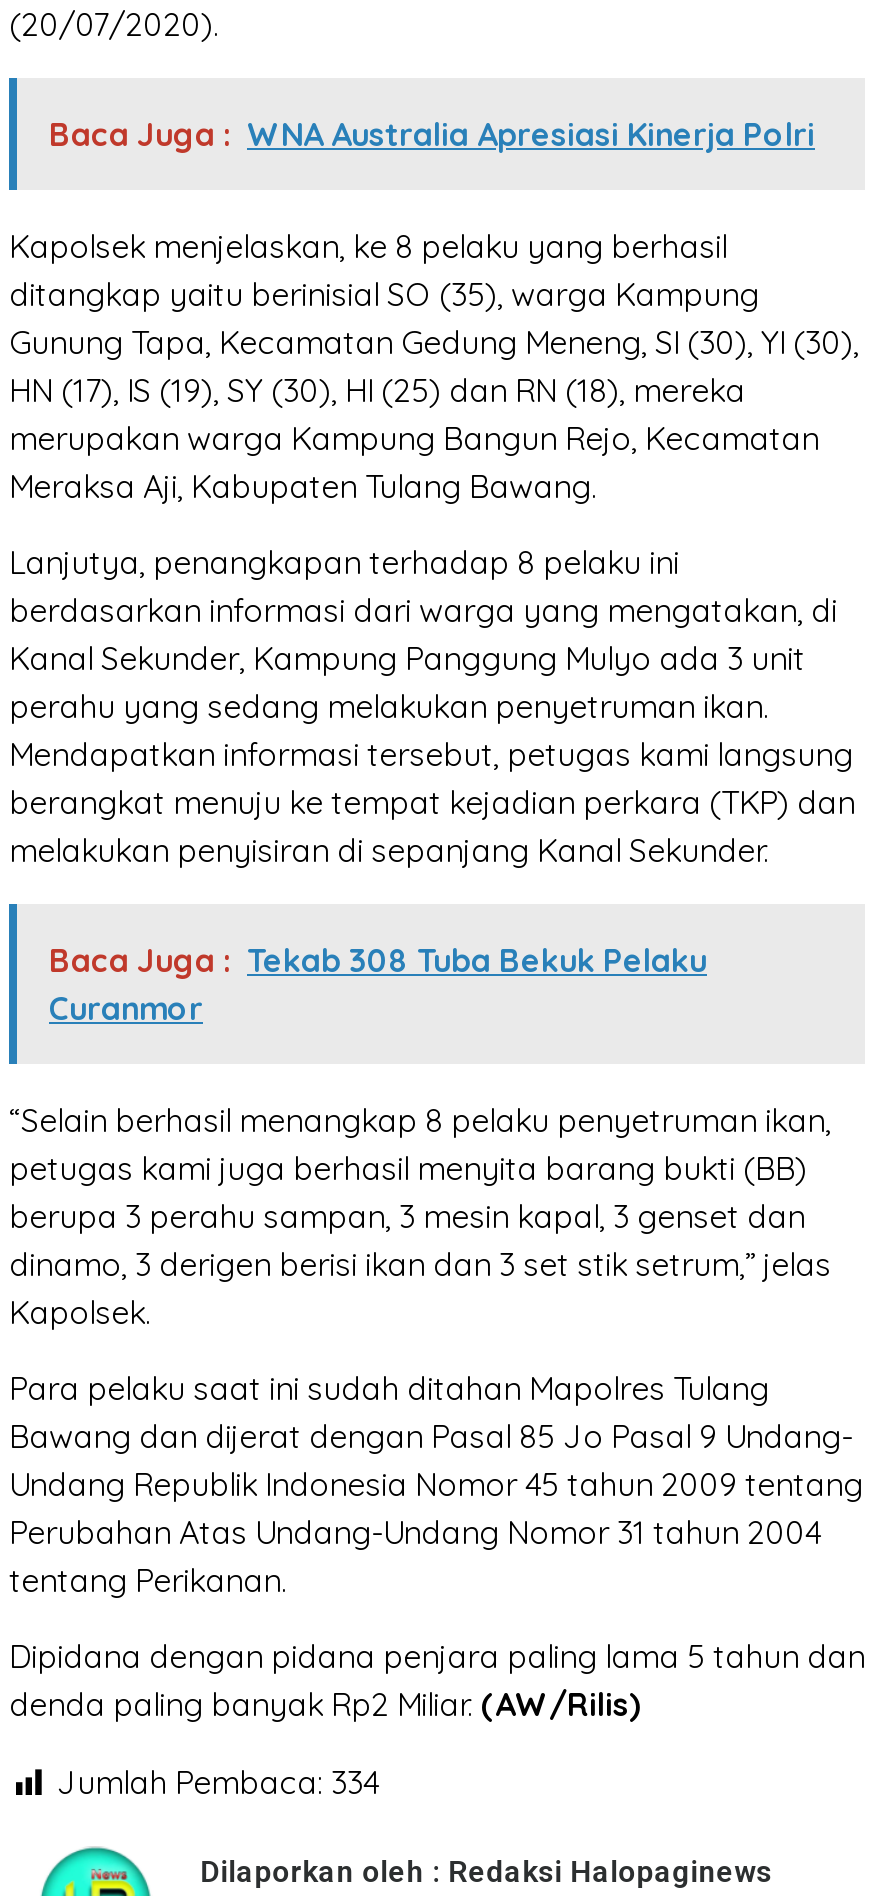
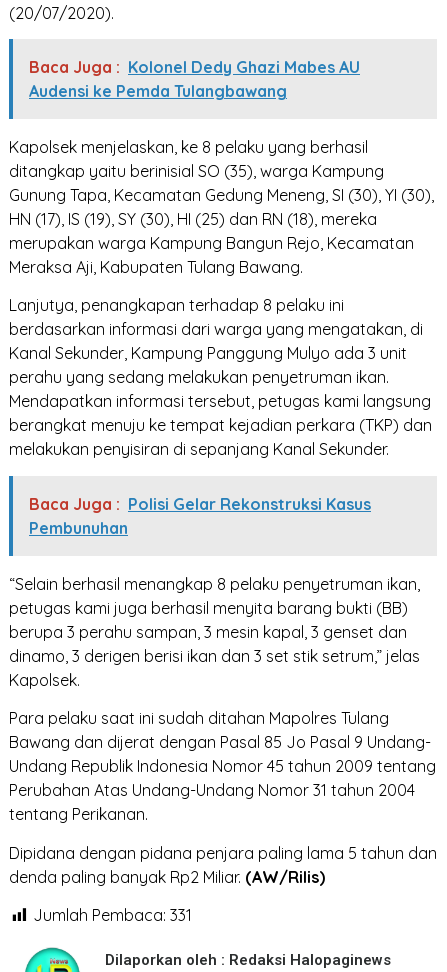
[49,114,815,154] Baca Juga : WNA Australia Apresiasi Kinerja Polri -> [29,57,360,101] Baca Juga : Kolonel Dedy Ghazi Mabes AU | Audensi ke Pemda Tulangbawang
[49,940,707,1028] Baca Juga : Tekab 308 Tuba Bekuk Pelaku | Curanmor -> [29,494,371,538] Baca Juga : Polisi Gelar Rekonstruksi Kasus | Pembunuhan
[57,1762,379,1802] Jumlah Pembaca: 334 -> [33,905,192,925] Jumlah Pembaca: 331

